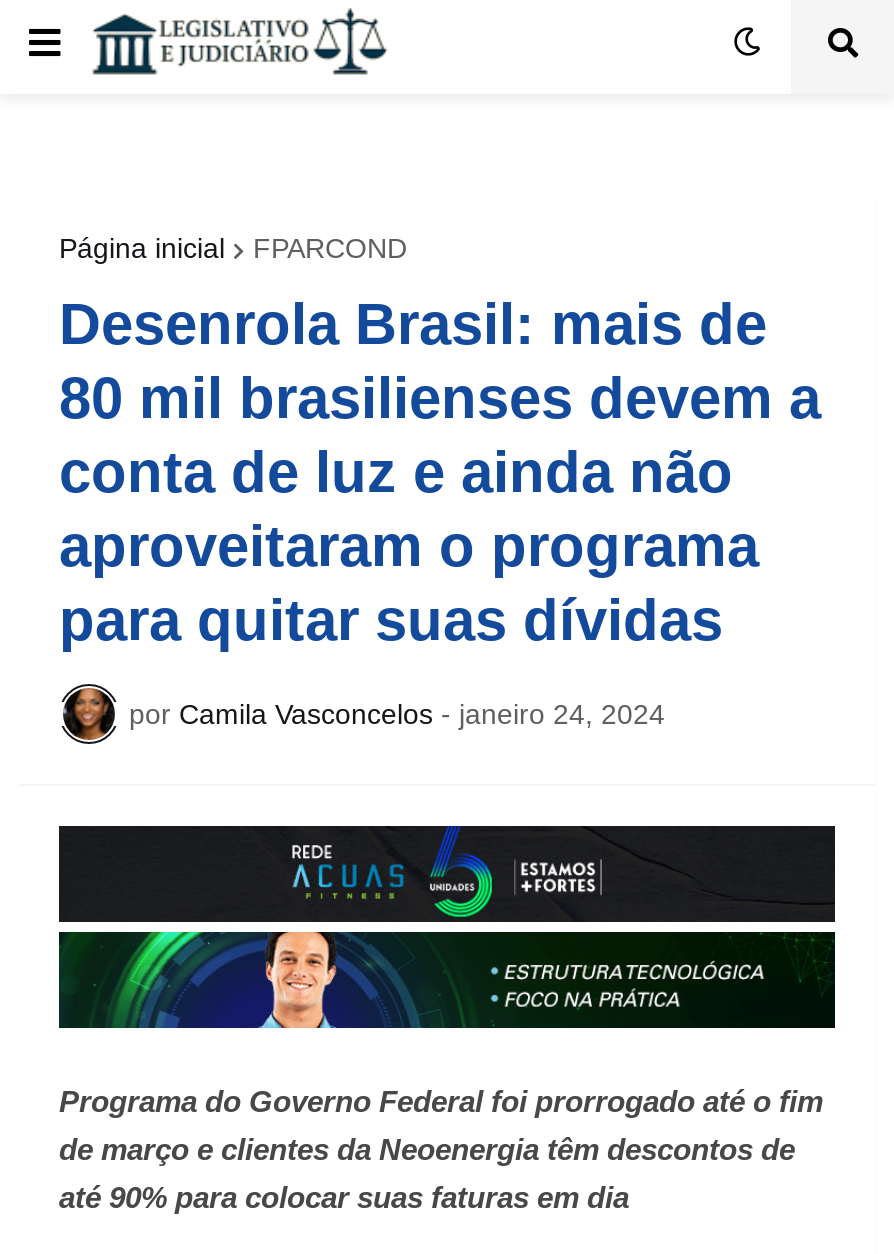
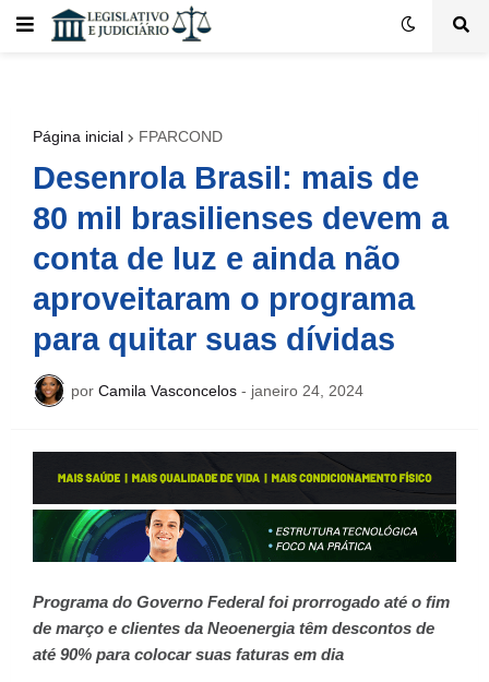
[105,824,789,918] [image] -> [57,451,432,502] [image]

